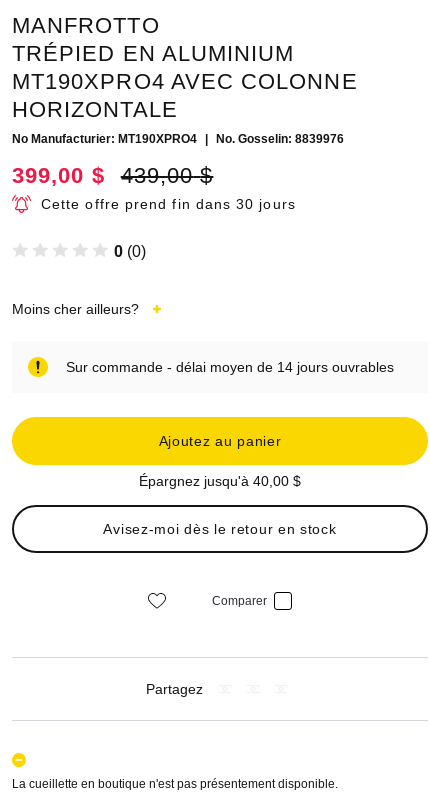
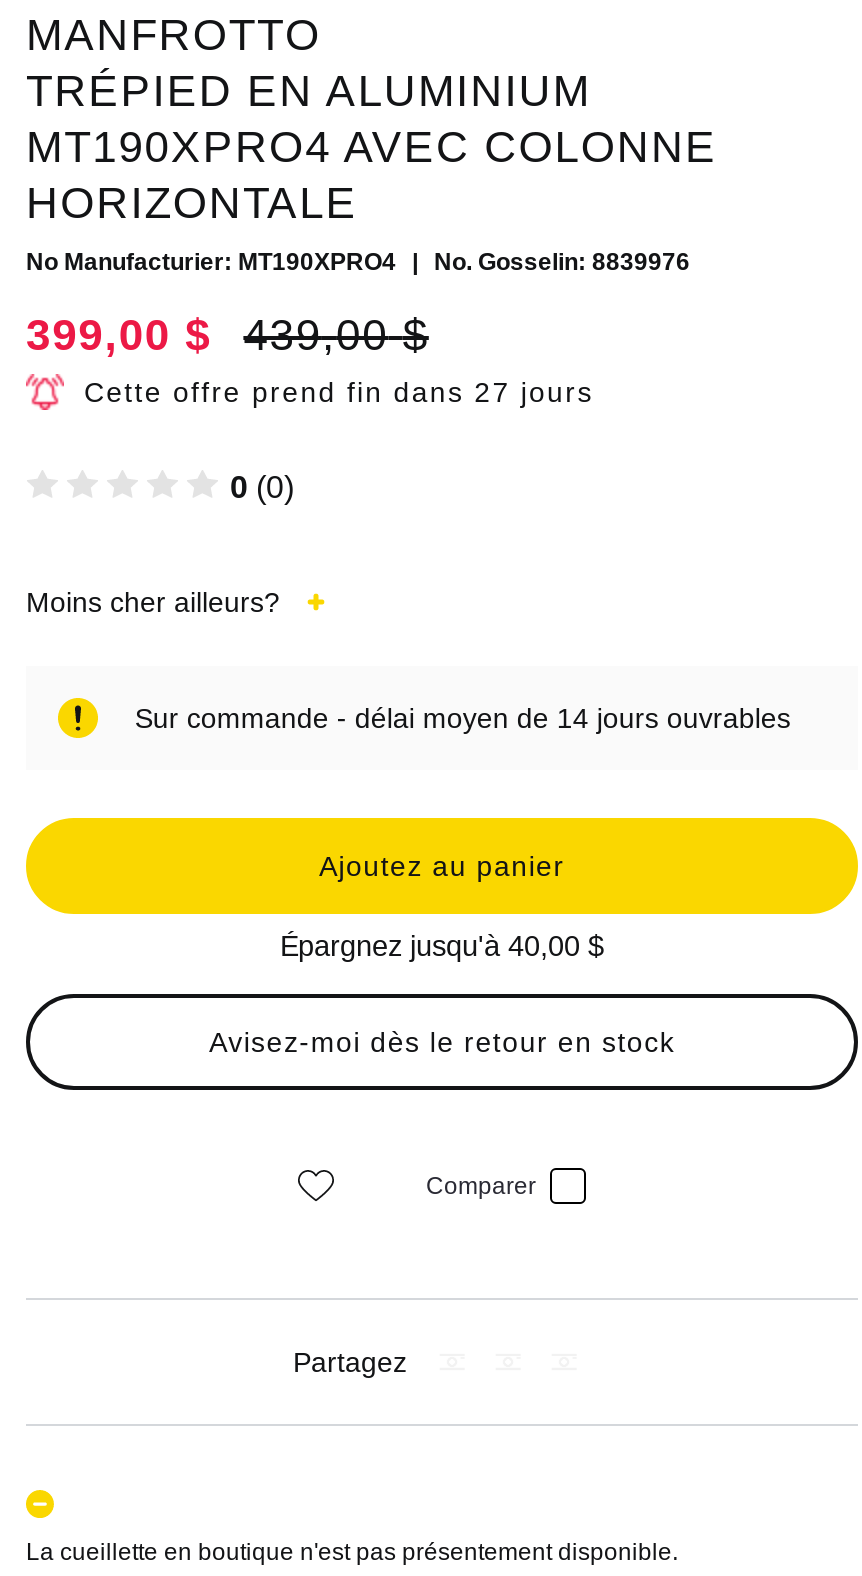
[41,196,296,212] Cette offre prend fin dans 30 jours -> [84,376,594,408] Cette offre prend fin dans 27 jours

